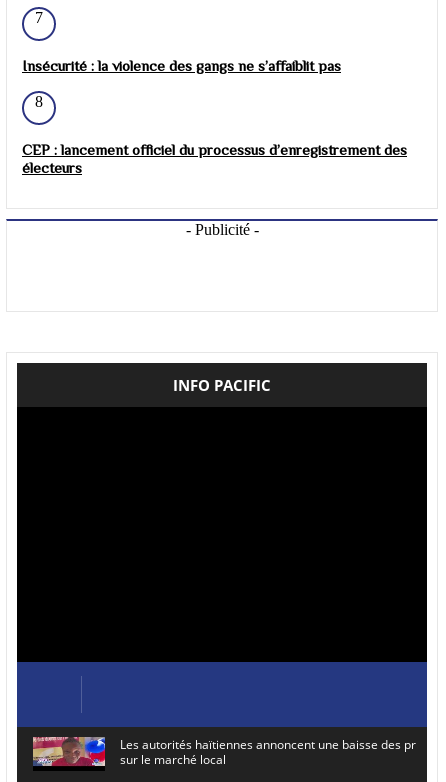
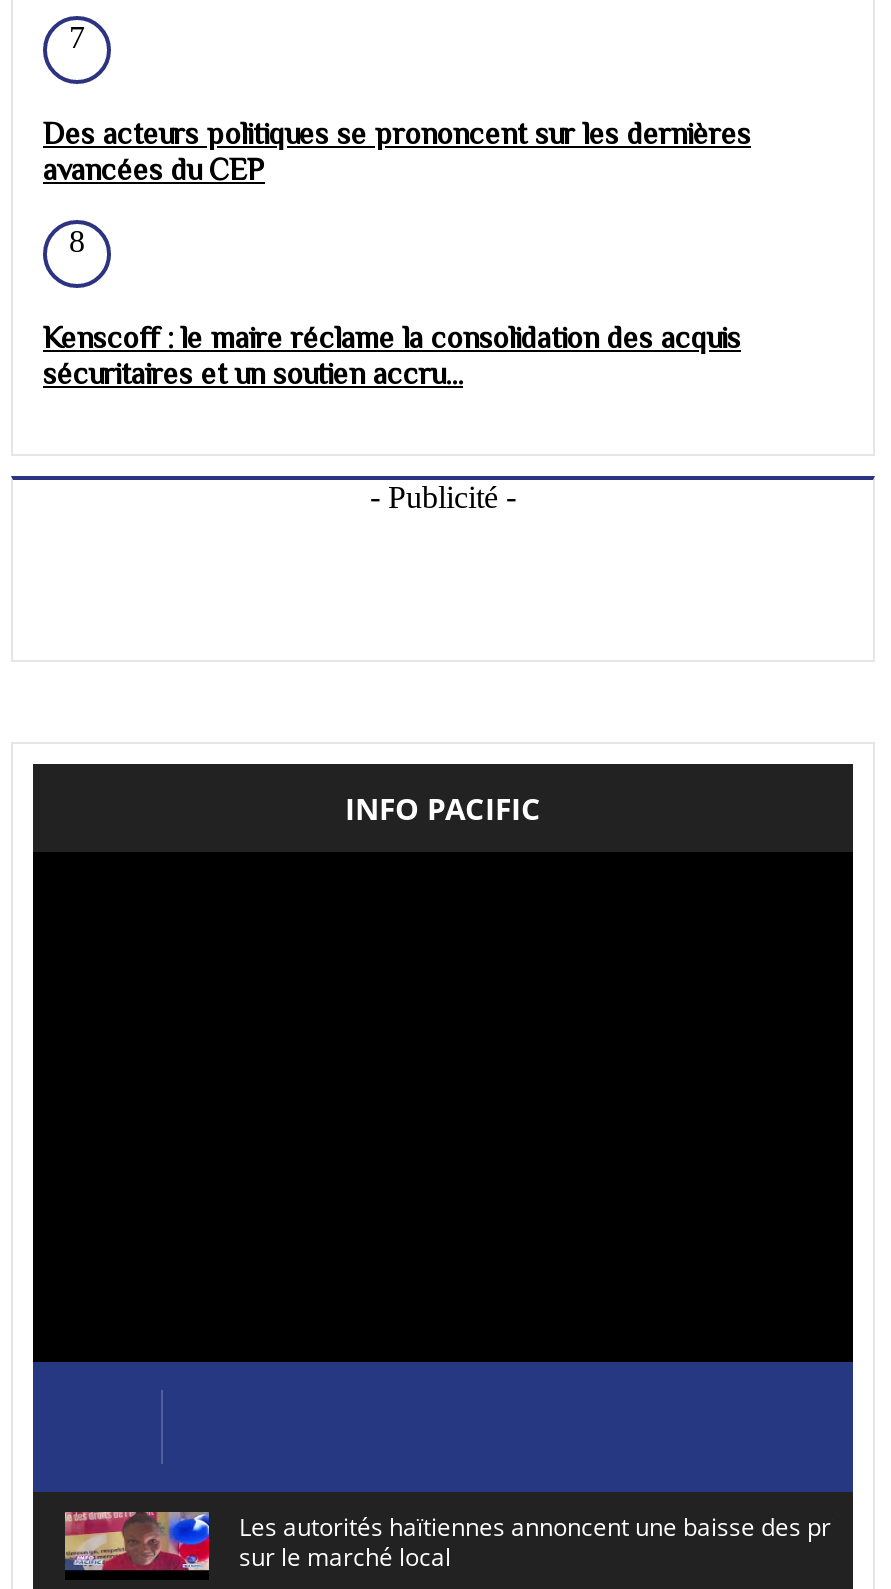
[22,57,341,74] Insécurité : la violence des gangs ne s’affaiblit pas -> [43,116,751,186] Des acteurs politiques se prononcent sur les dernières | avancées du CEP
[22,141,407,176] CEP : lancement officiel du processus d’enregistrement des | électeurs -> [43,320,741,390] Kenscoff : le maire réclame la consolidation des acquis | sécuritaires et un soutien accru...

